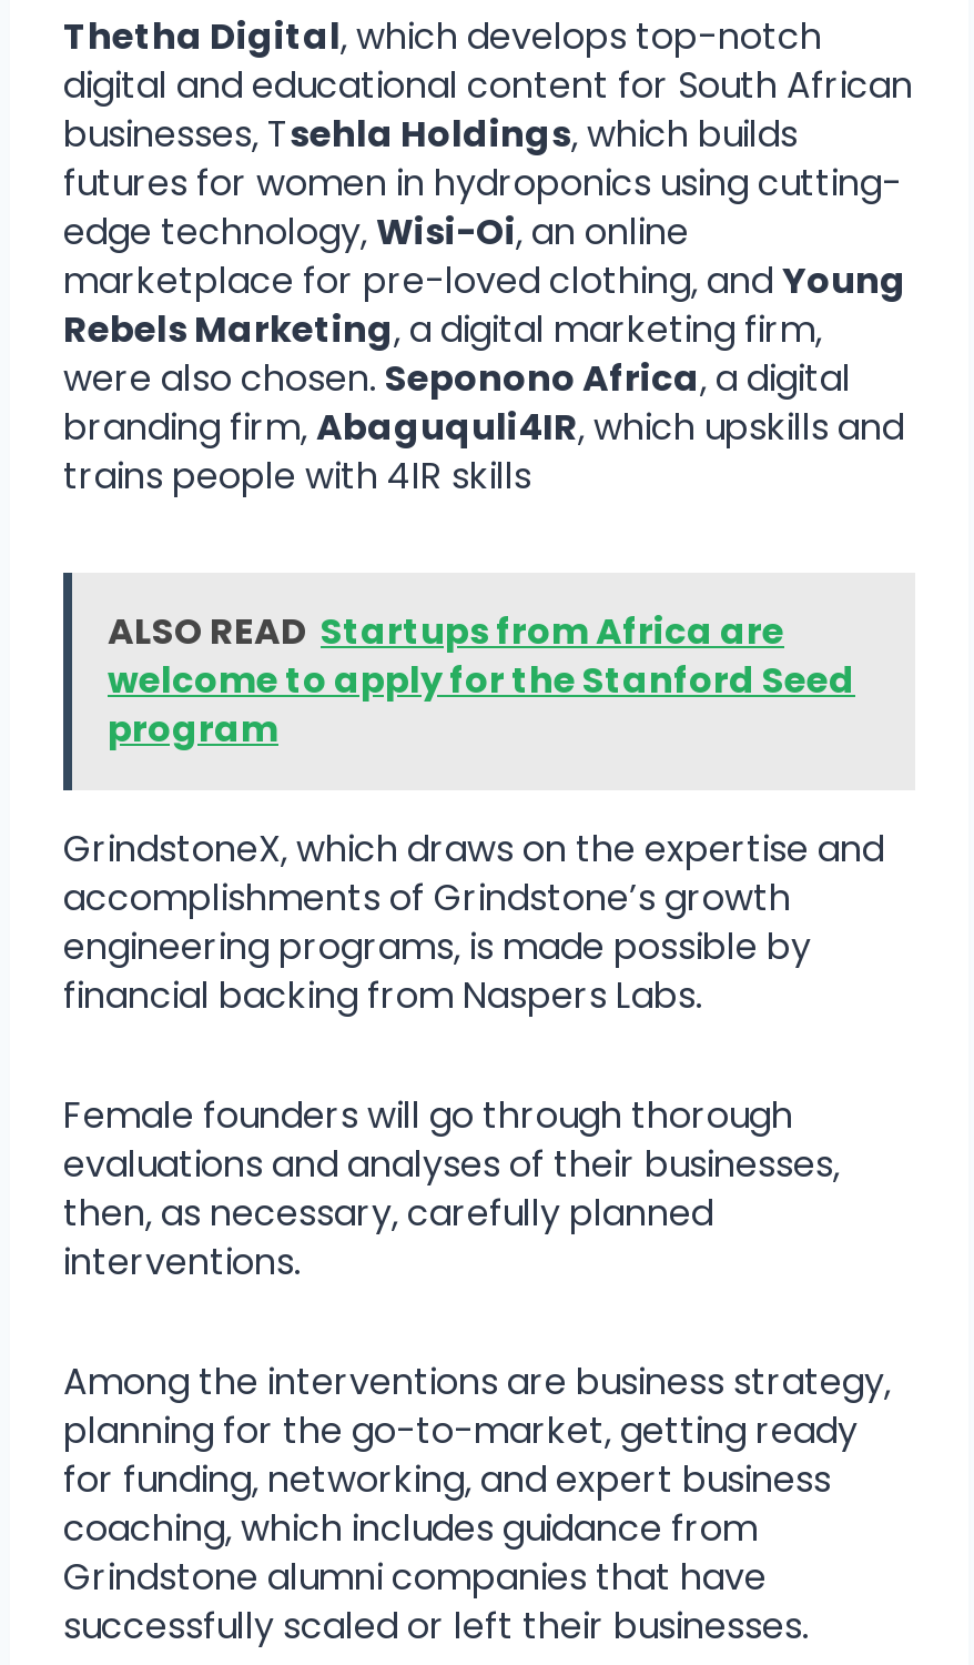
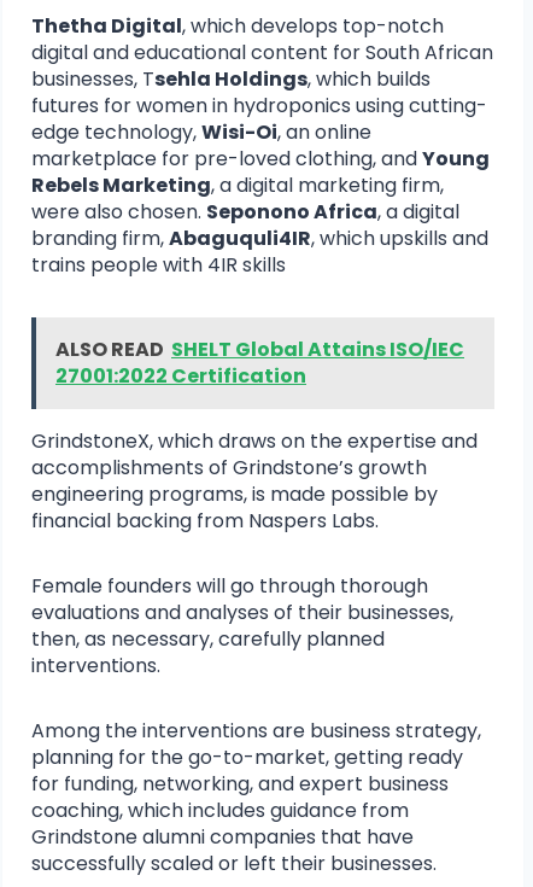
[108,607,855,756] ALSO READ Startups from Africa are | welcome to apply for the Stanford Seed | program -> [55,335,464,389] ALSO READ SHELT Global Attains ISO/IEC | 27001:2022 Certification

